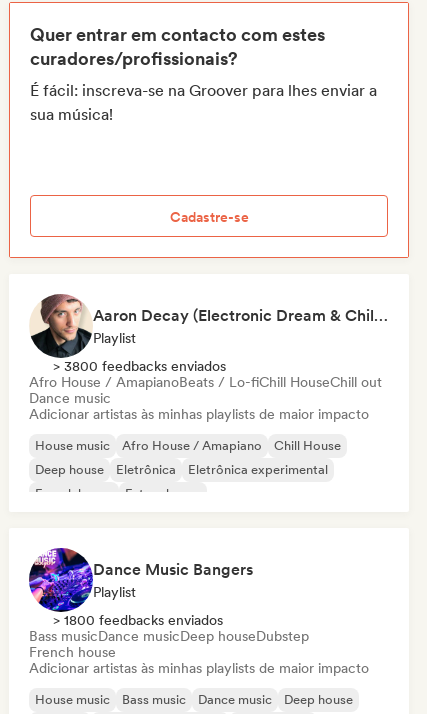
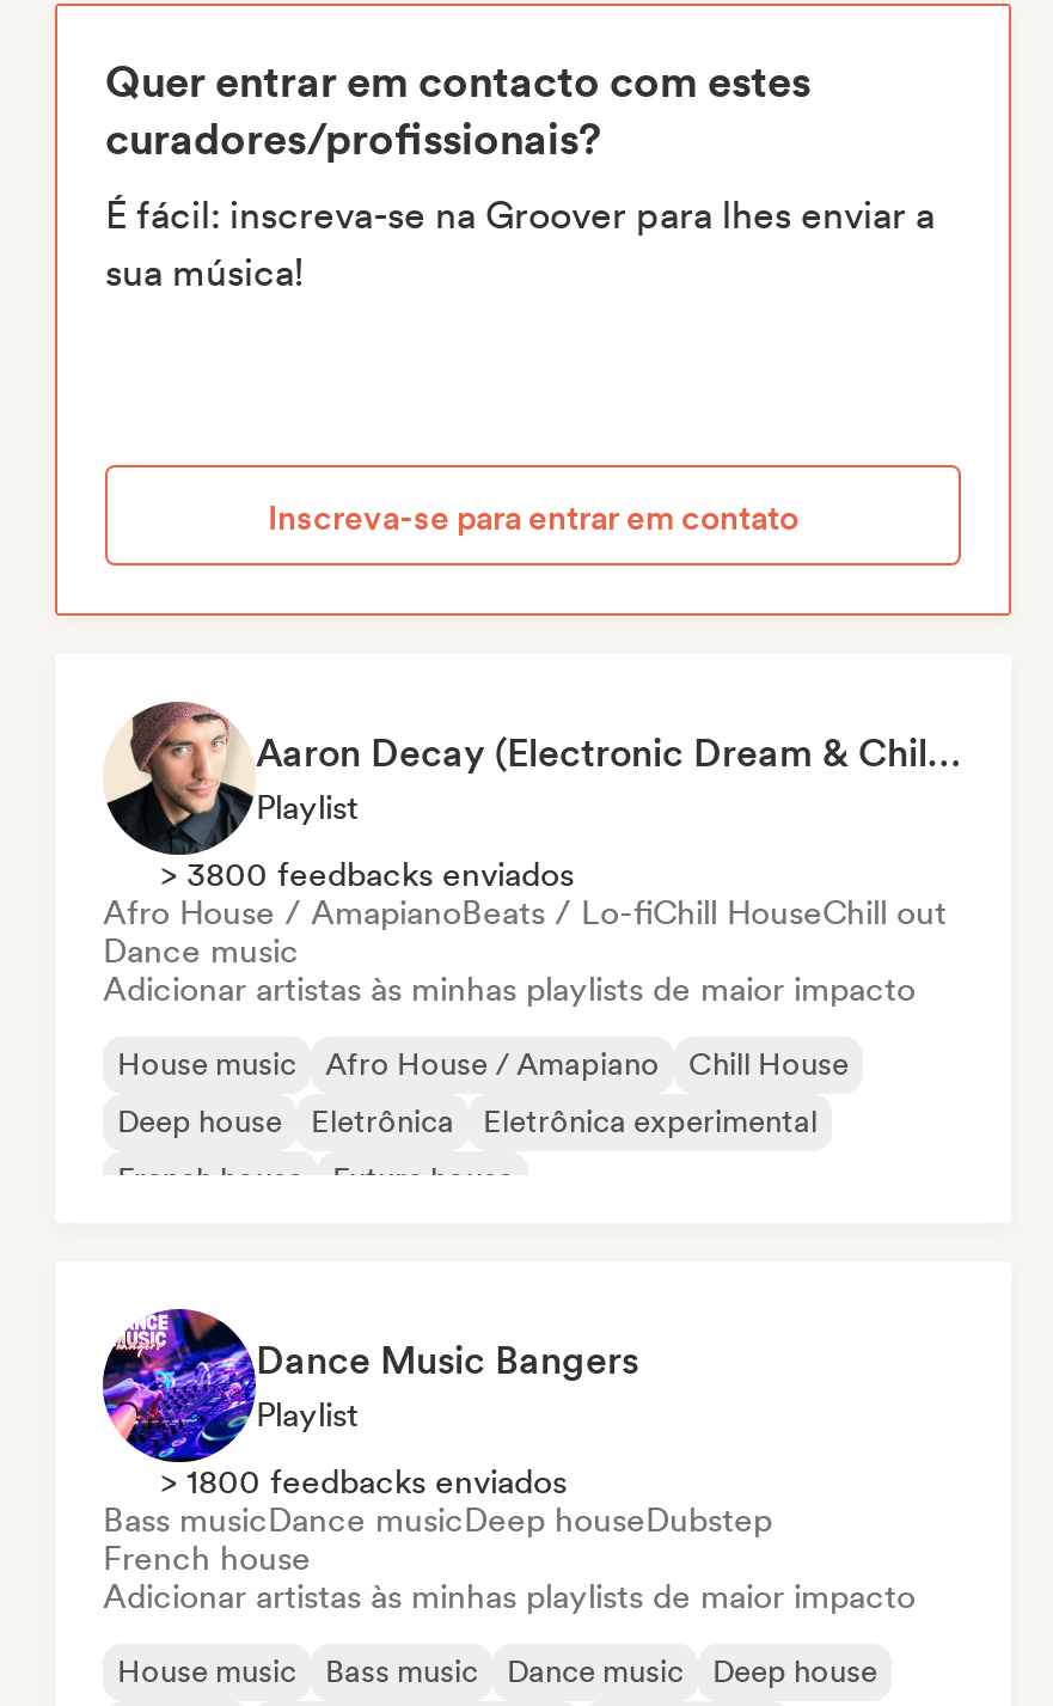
[169,208,248,224] Cadastre-se -> [268,497,798,536] Inscreva-se para entrar em contato

